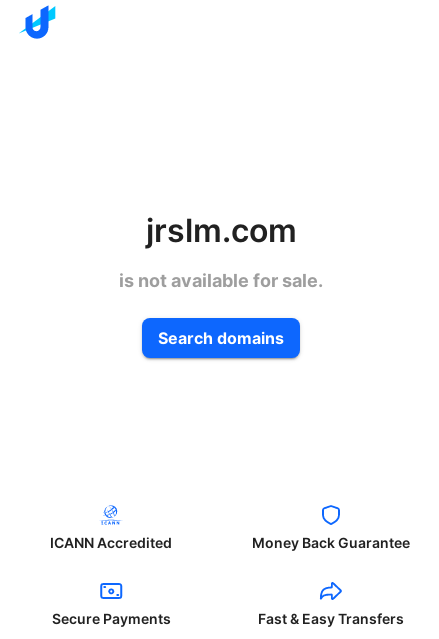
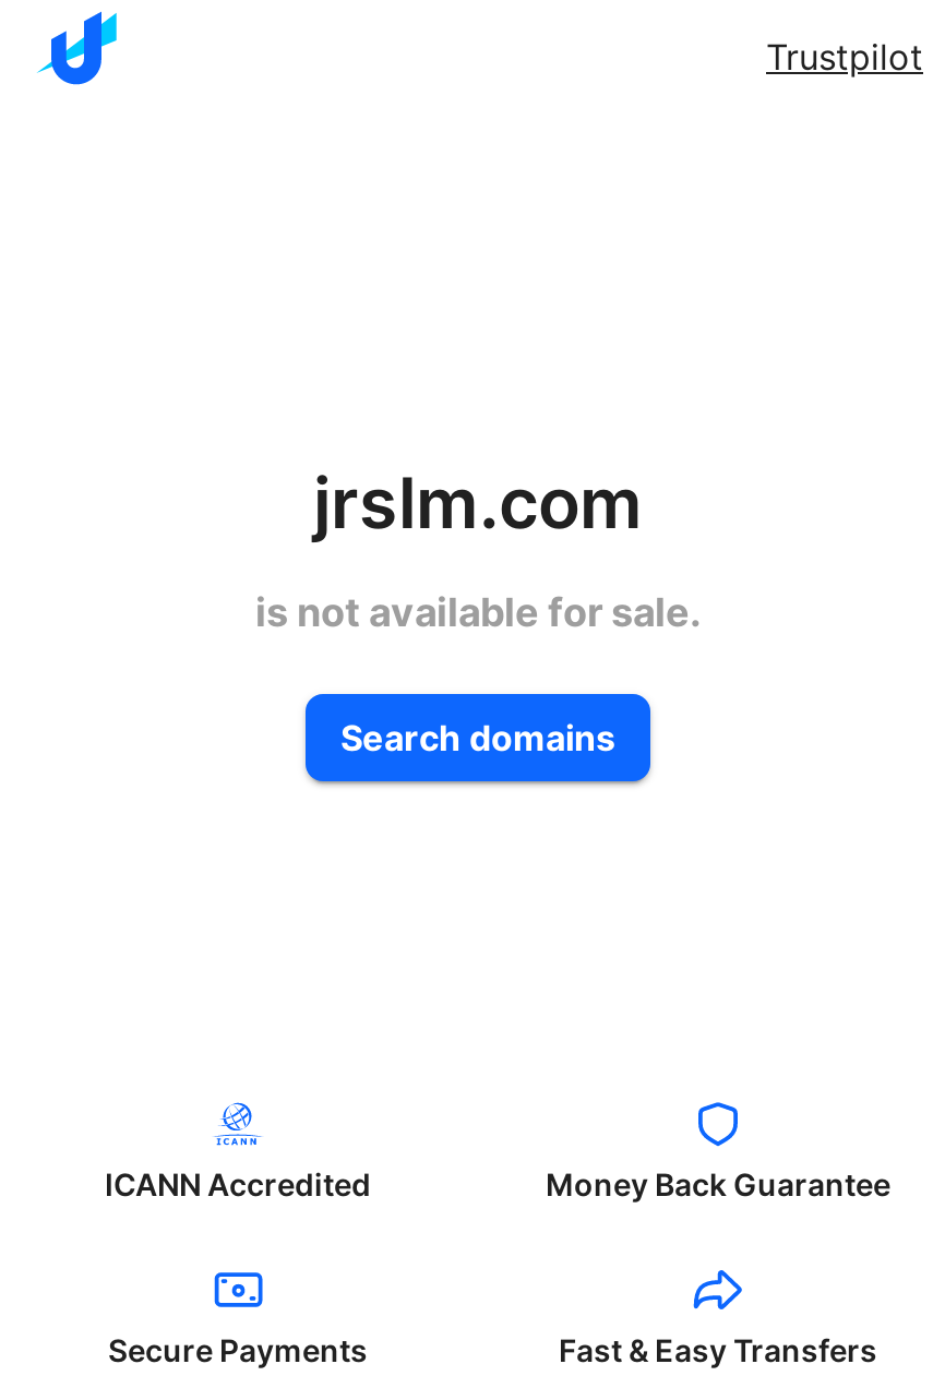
none -> [766,35,923,79] Trustpilot

